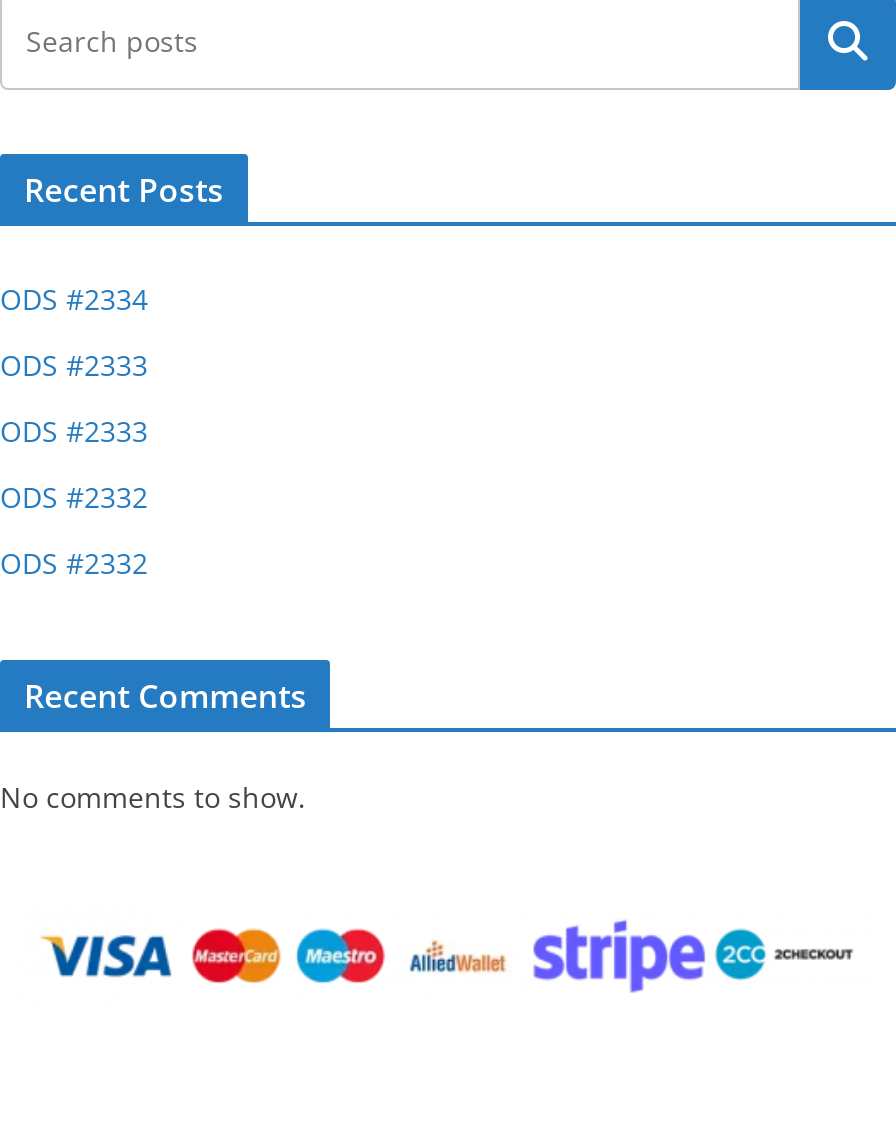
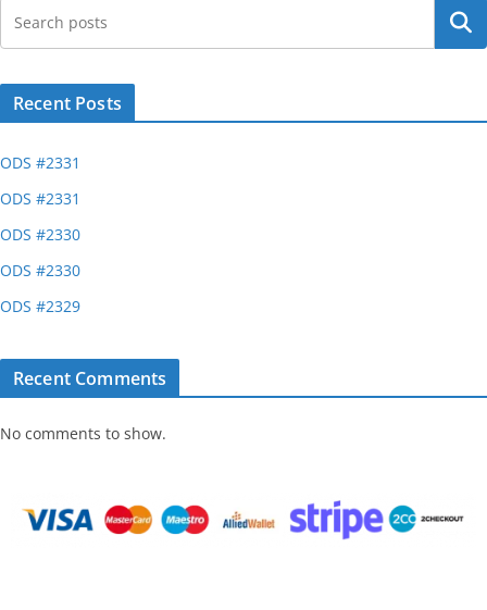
[0,281,148,319] ODS #2334 -> [0,153,80,173] ODS #2331
[0,347,148,385] ODS #2333 -> [0,189,80,209] ODS #2331
[0,413,148,451] ODS #2333 -> [0,224,80,245] ODS #2330
[0,479,148,517] ODS #2332 -> [0,260,80,281] ODS #2330
[0,545,148,583] ODS #2332 -> [0,296,80,317] ODS #2329

